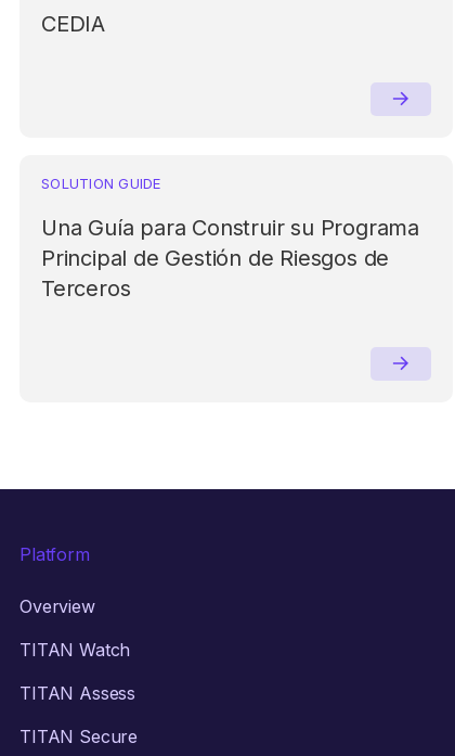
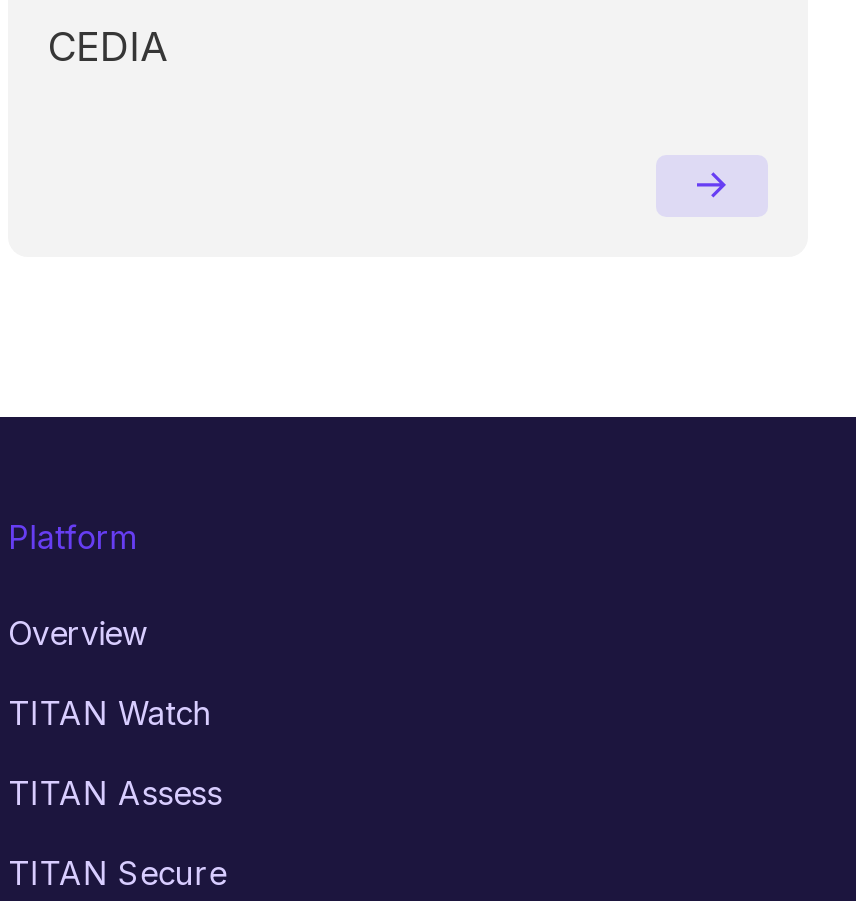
[41,174,419,301] SOLUTION GUIDE | Una Guía para Construir su Programa | Principal de Gestión de Riesgos de | Terceros -> none

